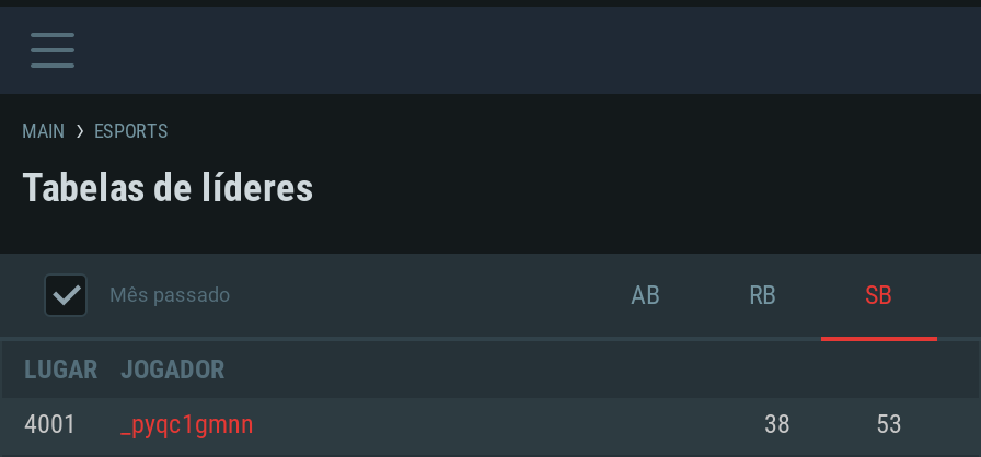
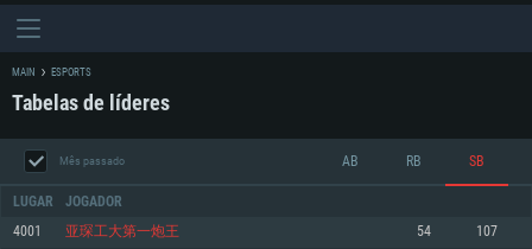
[120,413,902,437] _pyqc1gmnn | 38 | 53 -> [65,225,498,238] 亚琛工大第一炮王 | 54 | 107

